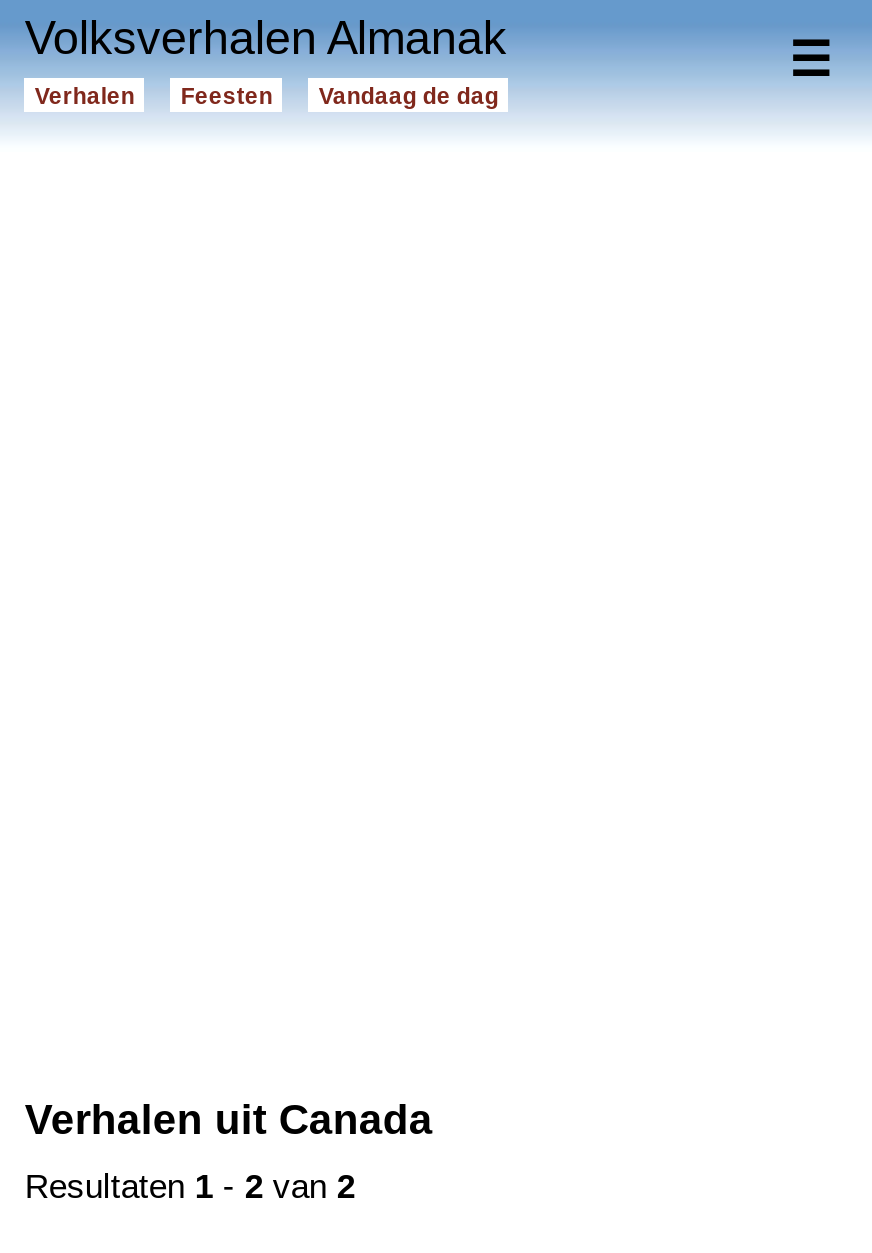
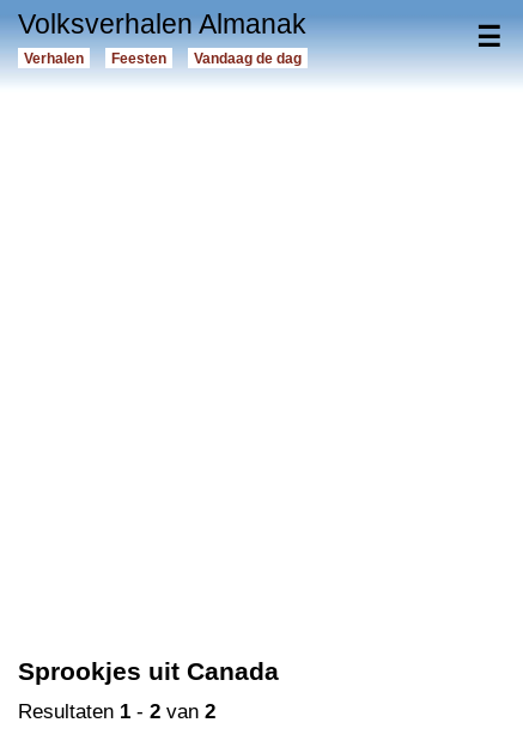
[25,1095,433,1141] Verhalen uit Canada -> [18,657,279,684] Sprookjes uit Canada

